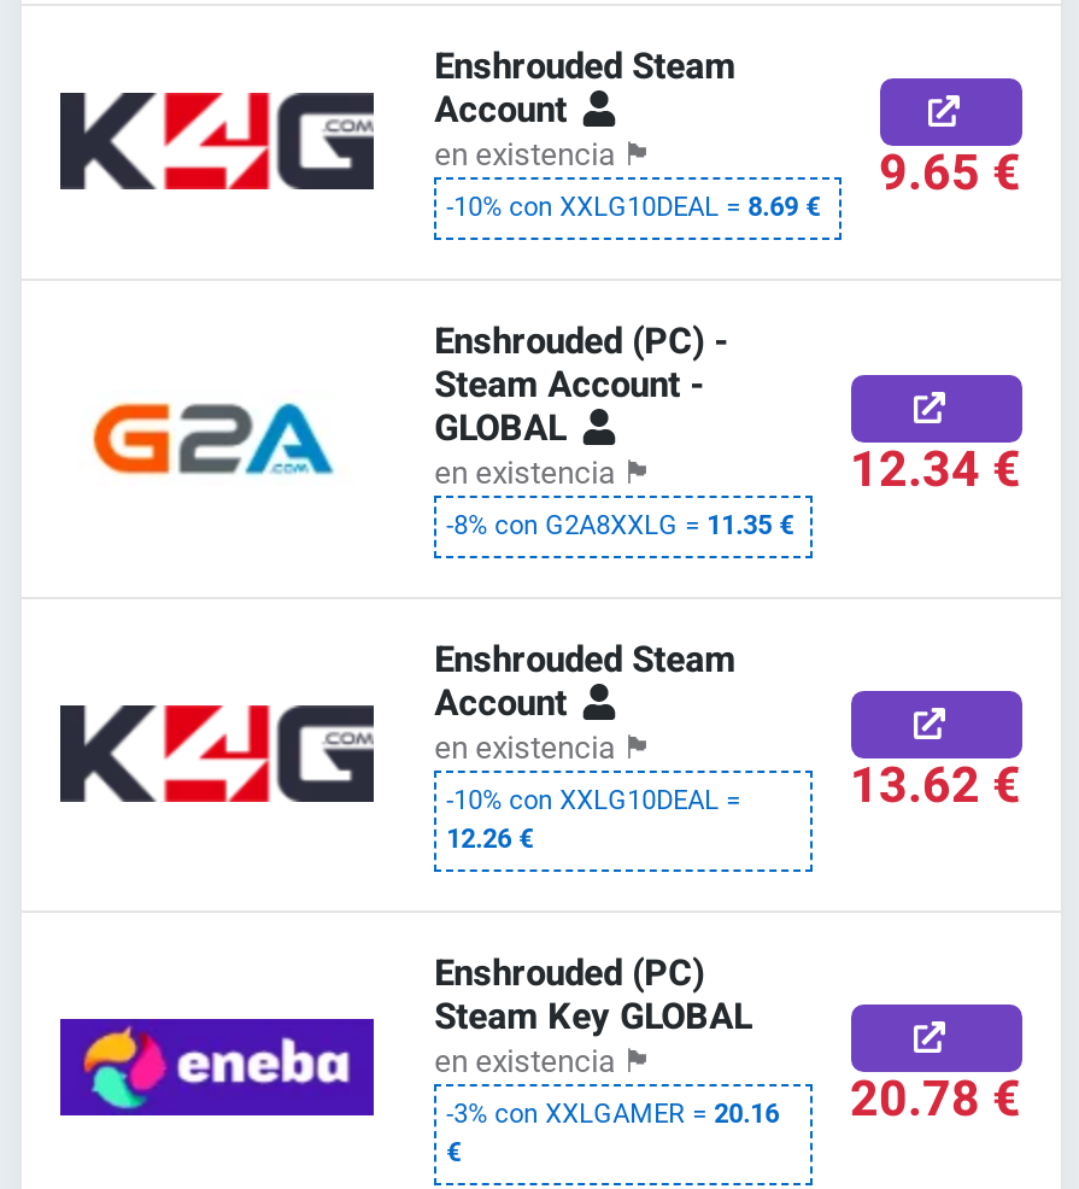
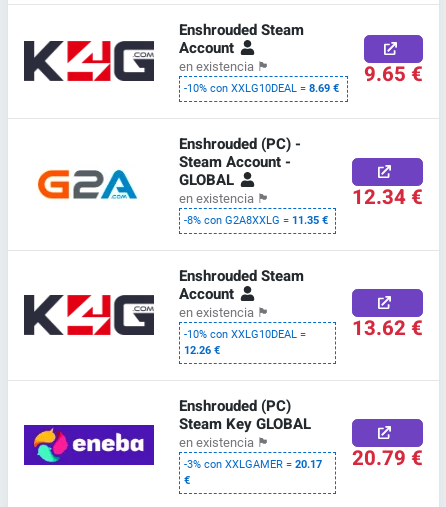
[850,1064,1021,1136] 20.78 € -> [351,444,422,474] 20.79 €
[446,1098,779,1129] -3% con XXLGAMER = 20.16 -> [184,458,322,471] -3% con XXLGAMER = 20.17

